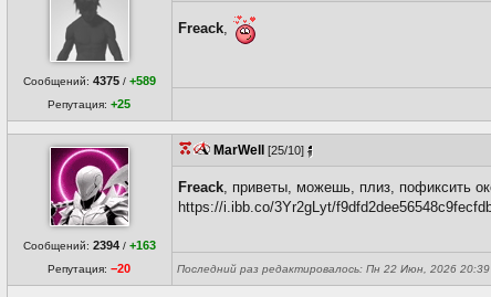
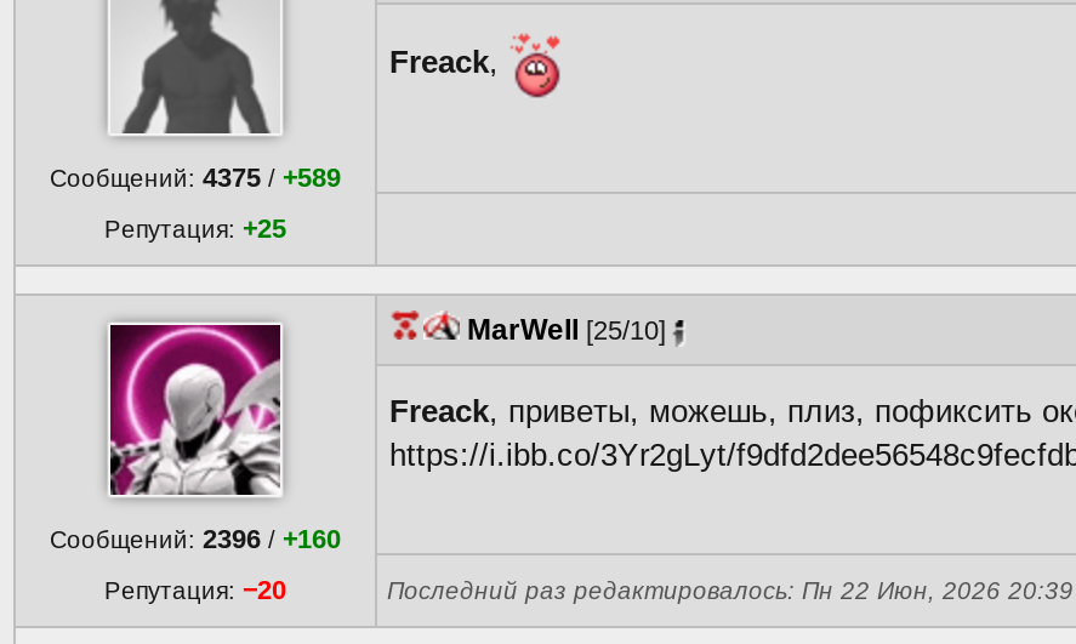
[23,238,156,252] Сообщений: 2394 / +163 -> [50,524,341,553] Сообщений: 2396 / +160

